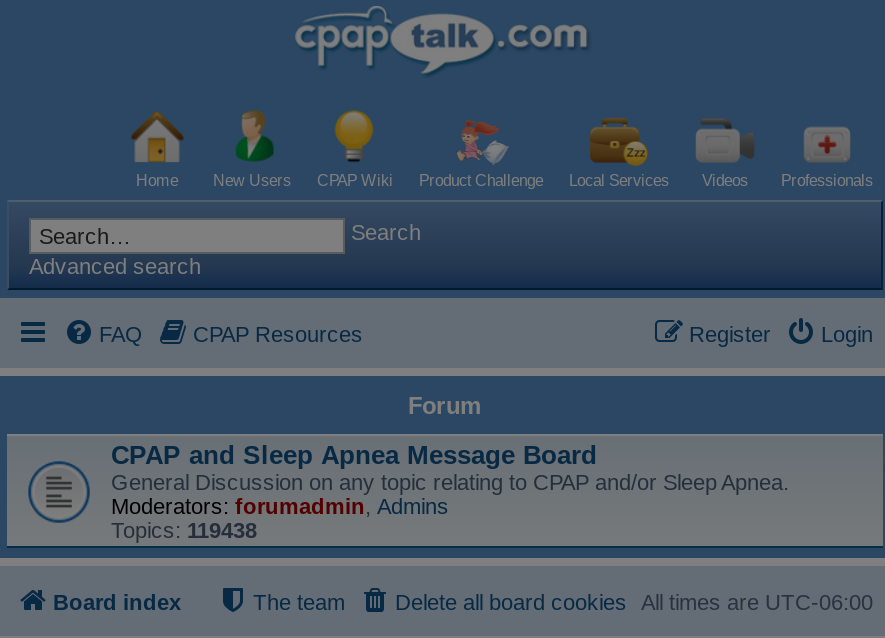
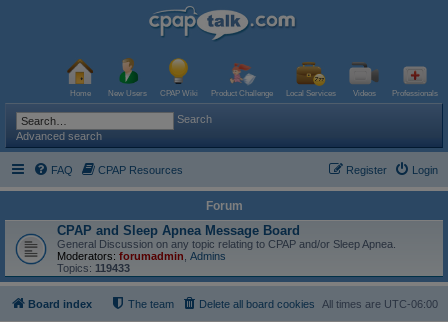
[111,517,257,541] Topics: 119438 -> [57,261,130,273] Topics: 119433

